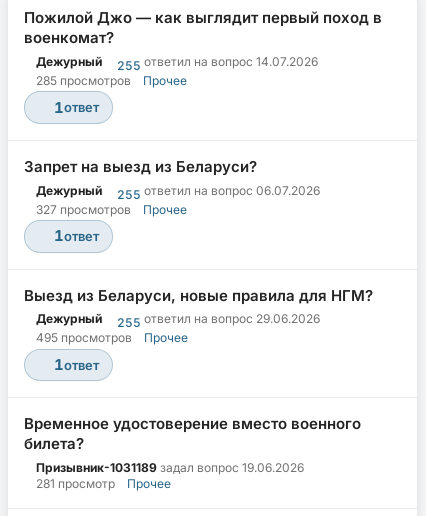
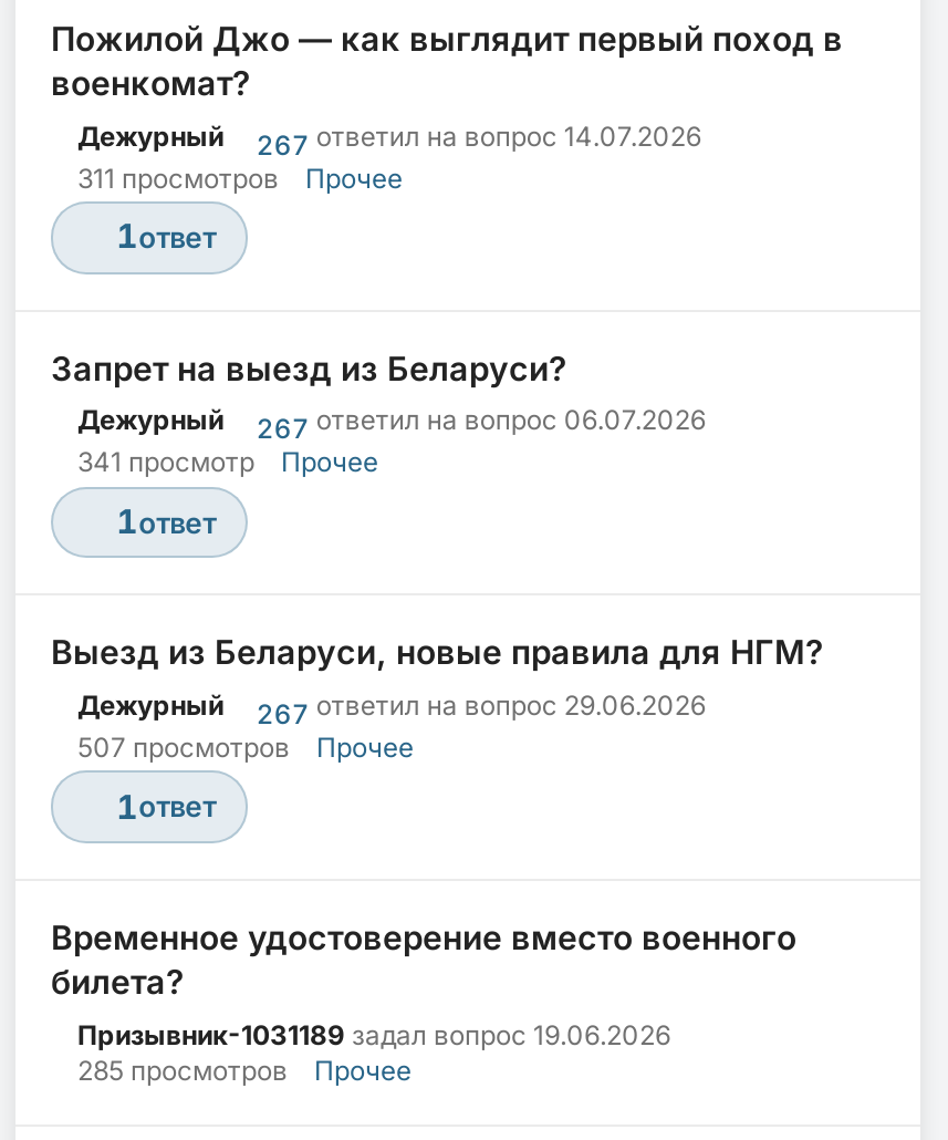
[117,54,318,73] 255 ответил на вопрос 14.07.2026 -> [256,119,701,161] 267 ответил на вопрос 14.07.2026
[36,73,187,88] 285 просмотров Прочее -> [77,161,403,194] 311 просмотров Прочее
[36,182,320,216] 255 ответил на вопрос 06.07.2026 | 327 просмотров -> [77,404,706,479] 267 ответил на вопрос 06.07.2026 | 341 просмотр
[117,311,320,330] 255 ответил на вопрос 29.06.2026 -> [256,689,706,731] 267 ответил на вопрос 29.06.2026
[36,330,188,345] 495 просмотров Прочее -> [77,731,414,764] 507 просмотров Прочее
[36,476,171,491] 281 просмотр Прочее -> [77,1054,412,1087] 285 просмотров Прочее

